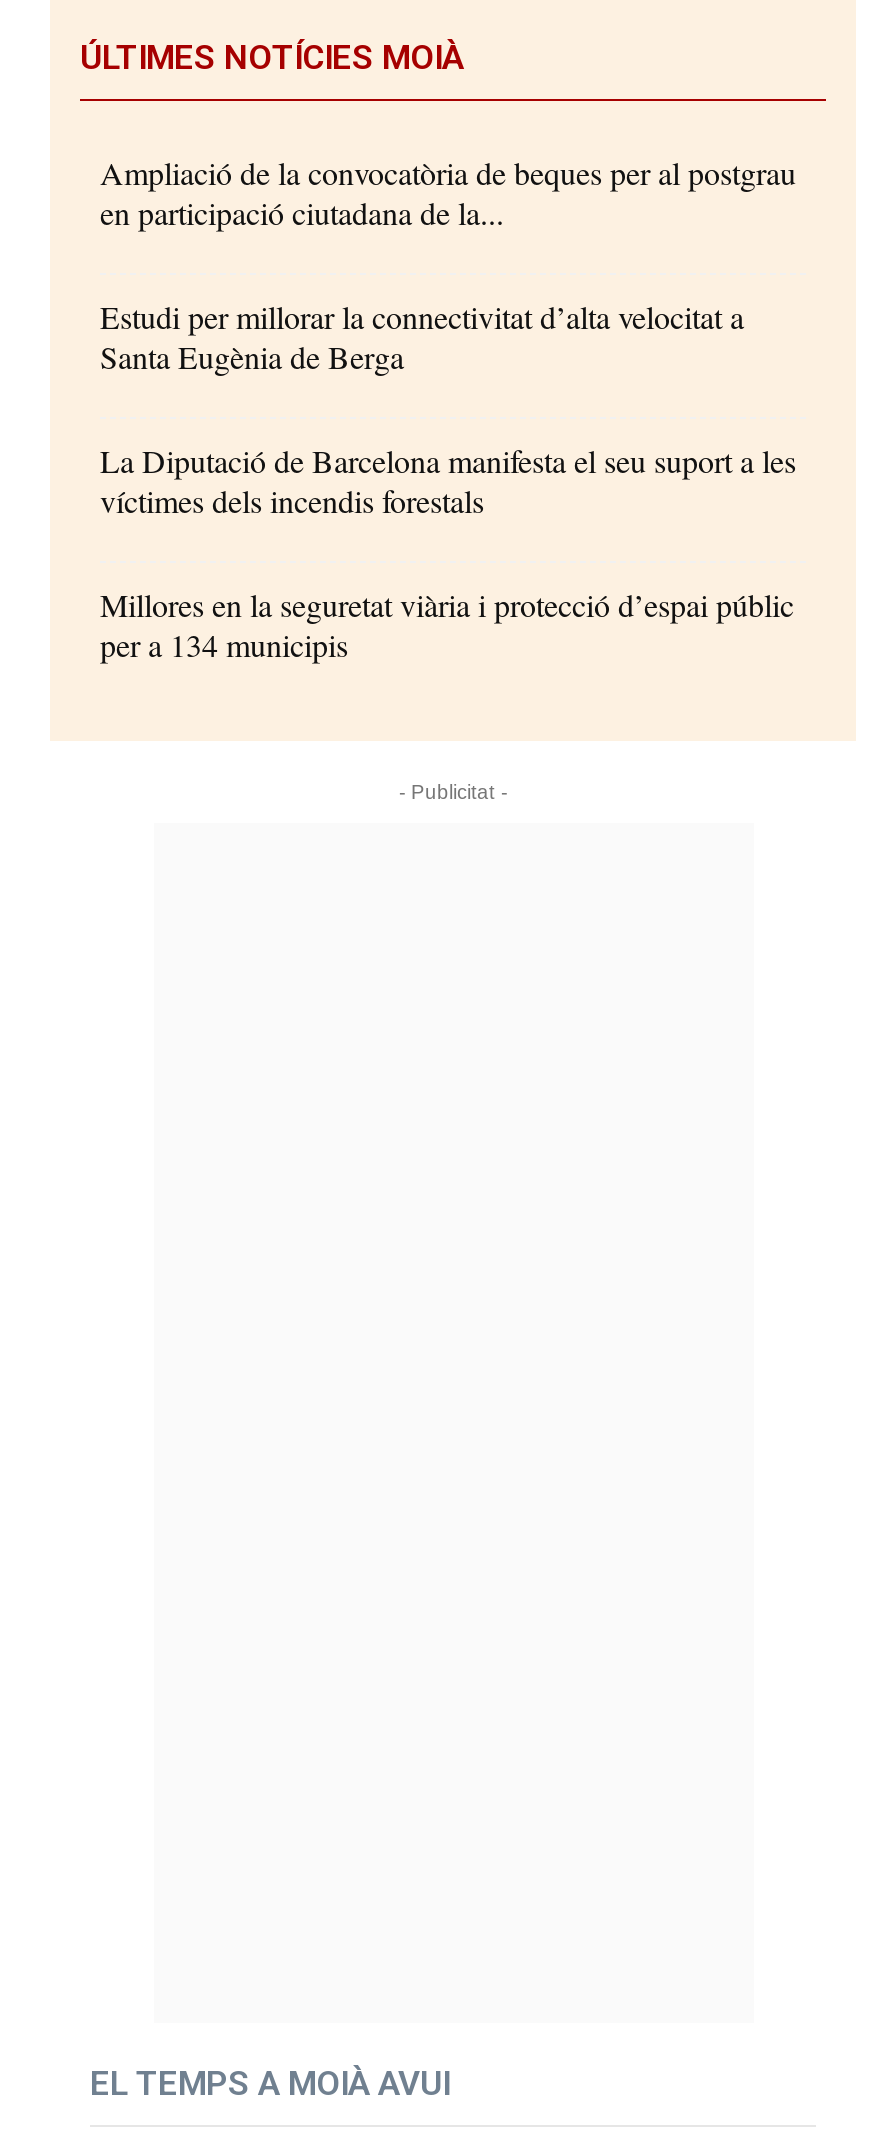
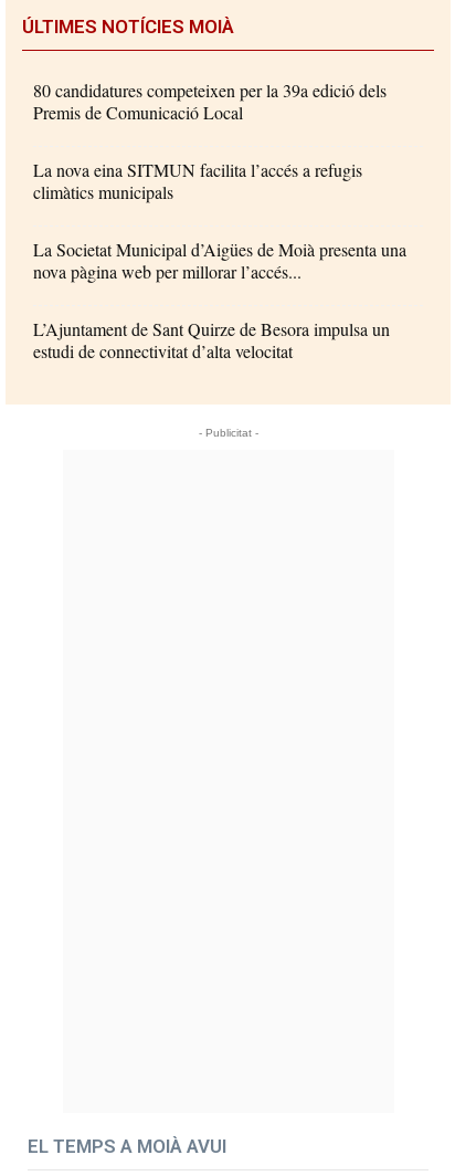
[100,151,796,233] Ampliació de la convocatòria de beques per al postgrau | en participació ciutadana de la... -> [33,78,387,124] 80 candidatures competeixen per la 39a edició dels | Premis de Comunicació Local
[100,295,744,377] Estudi per millorar la connectivitat d’alta velocitat a | Santa Eugènia de Berga -> [33,158,362,203] La nova eina SITMUN facilita l’accés a refugis | climàtics municipals
[100,439,796,521] La Diputació de Barcelona manifesta el seu suport a les | víctimes dels incendis forestals -> [33,238,406,283] La Societat Municipal d’Aigües de Moià presenta una | nova pàgina web per millorar l’accés...
[100,583,794,665] Millores en la seguretat viària i protecció d’espai públic | per a 134 municipis -> [33,317,390,362] L’Ajuntament de Sant Quirze de Besora impulsa un | estudi de connectivitat d’alta velocitat

